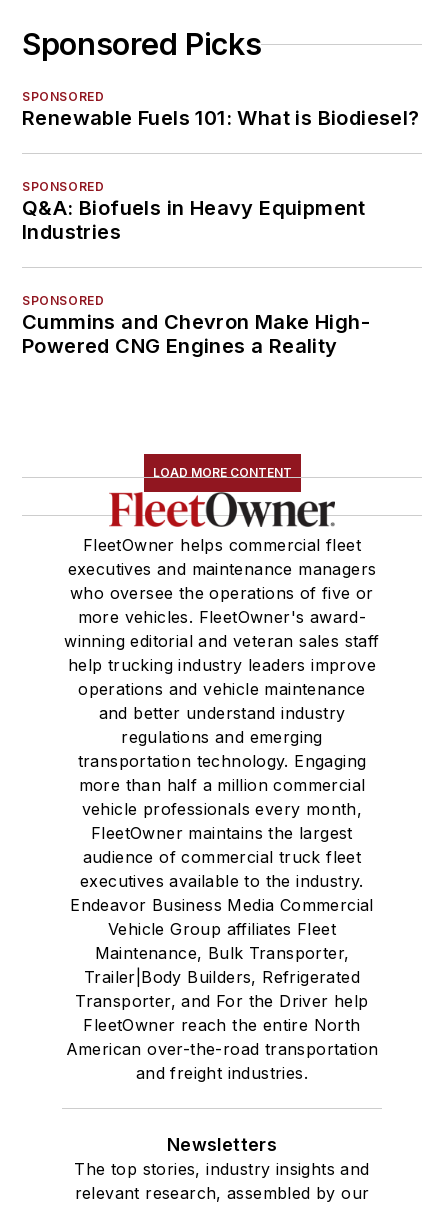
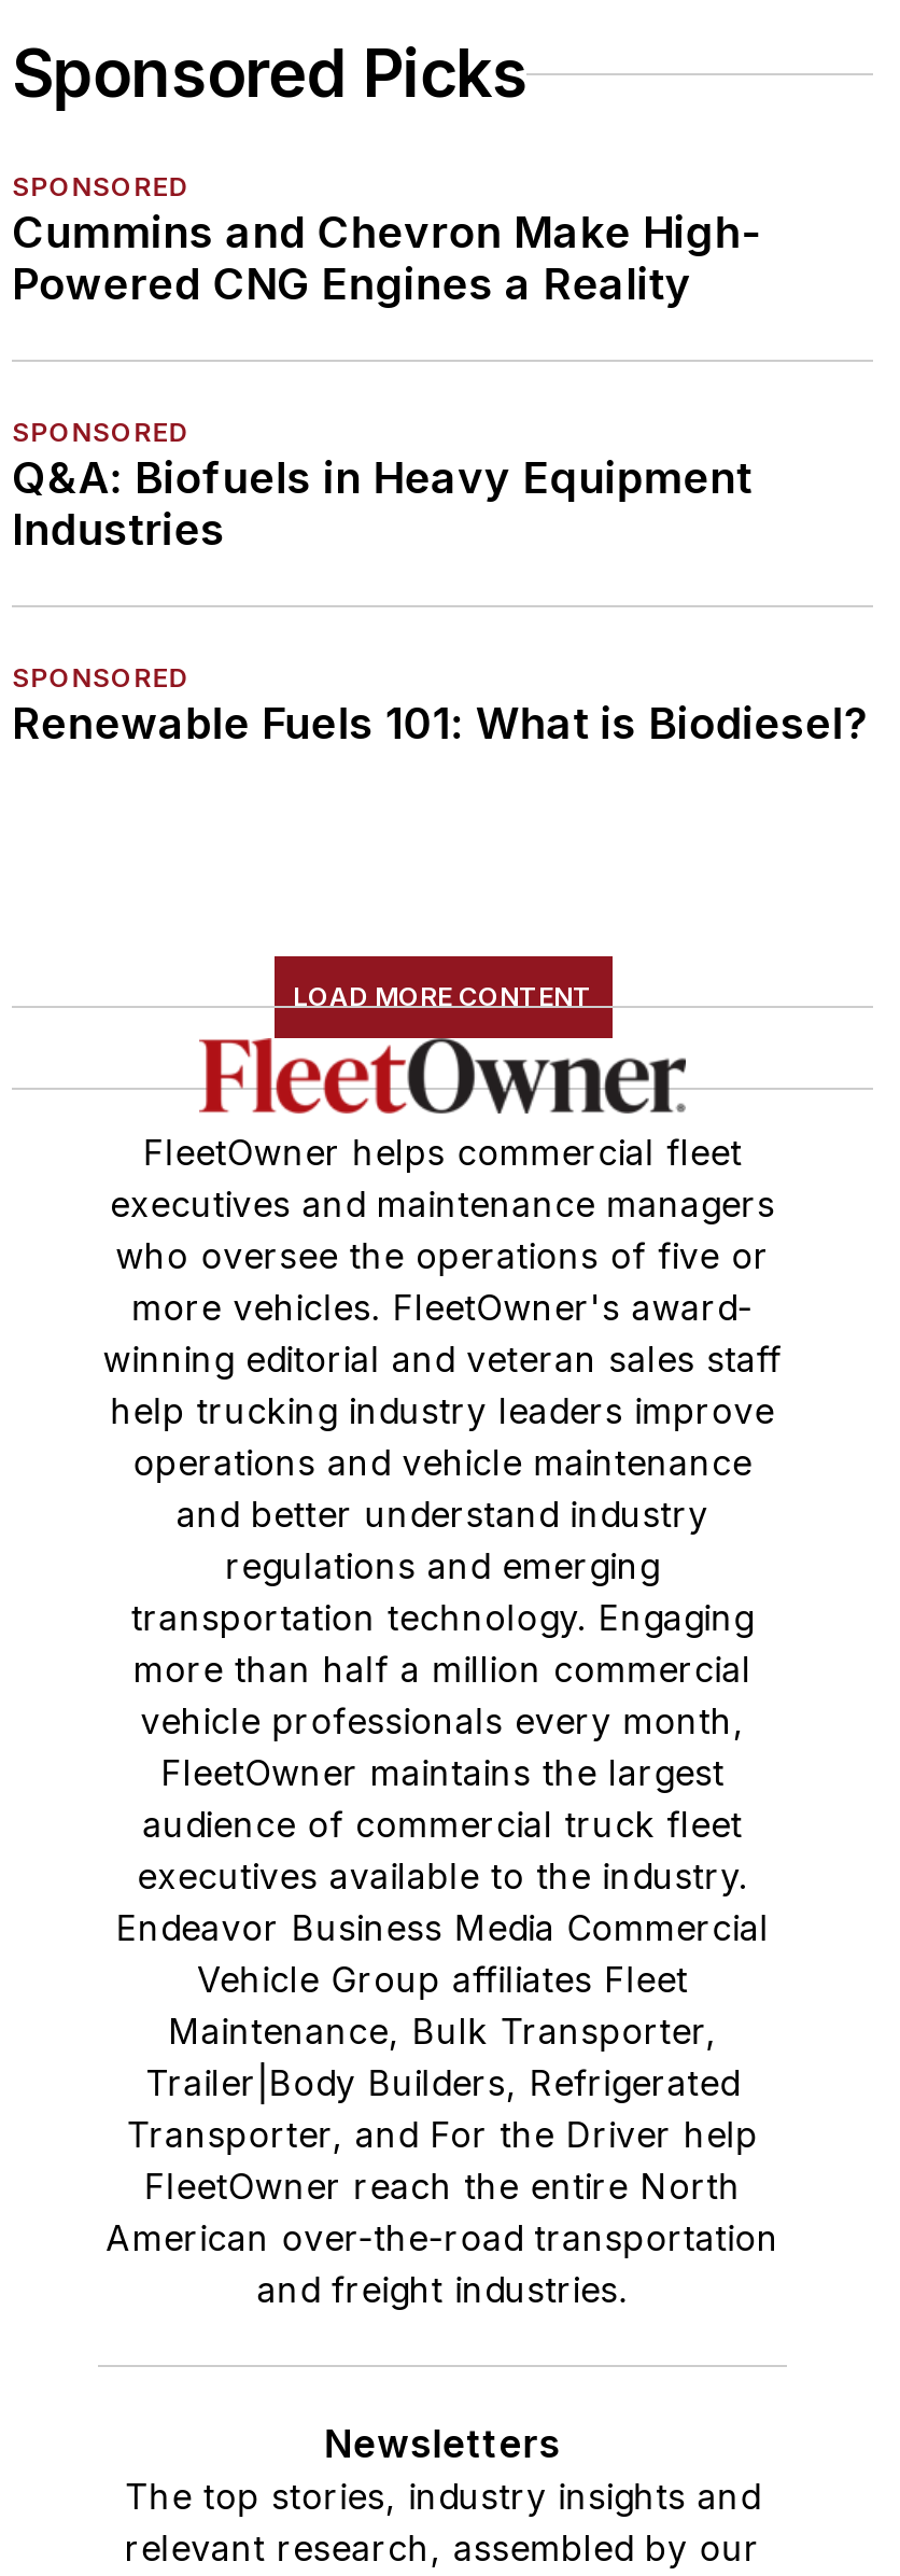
moved [22,106,420,130] -> [12,698,868,750]: Renewable Fuels 101: What is Biodiesel?
moved [22,179,366,308] -> [12,416,752,694]: SPONSORED | Q&A: Biofuels in Heavy Equipment | Industries | SPONSORED
moved [22,310,370,358] -> [12,207,761,311]: Cummins and Chevron Make High- | Powered CNG Engines a Reality

